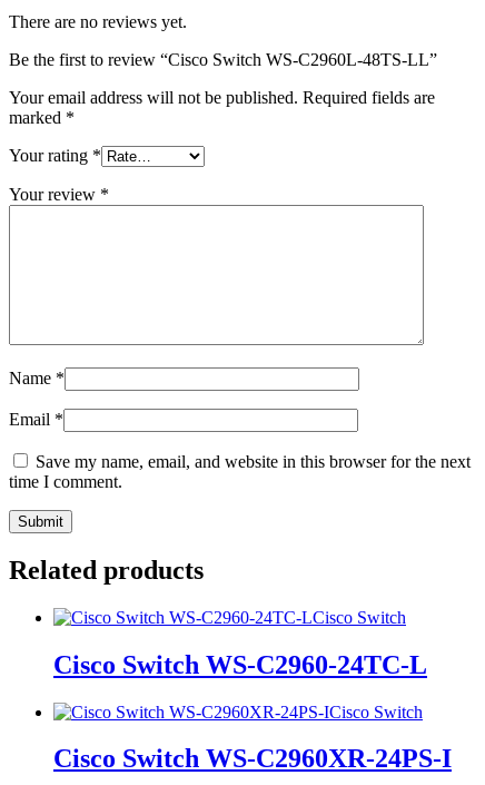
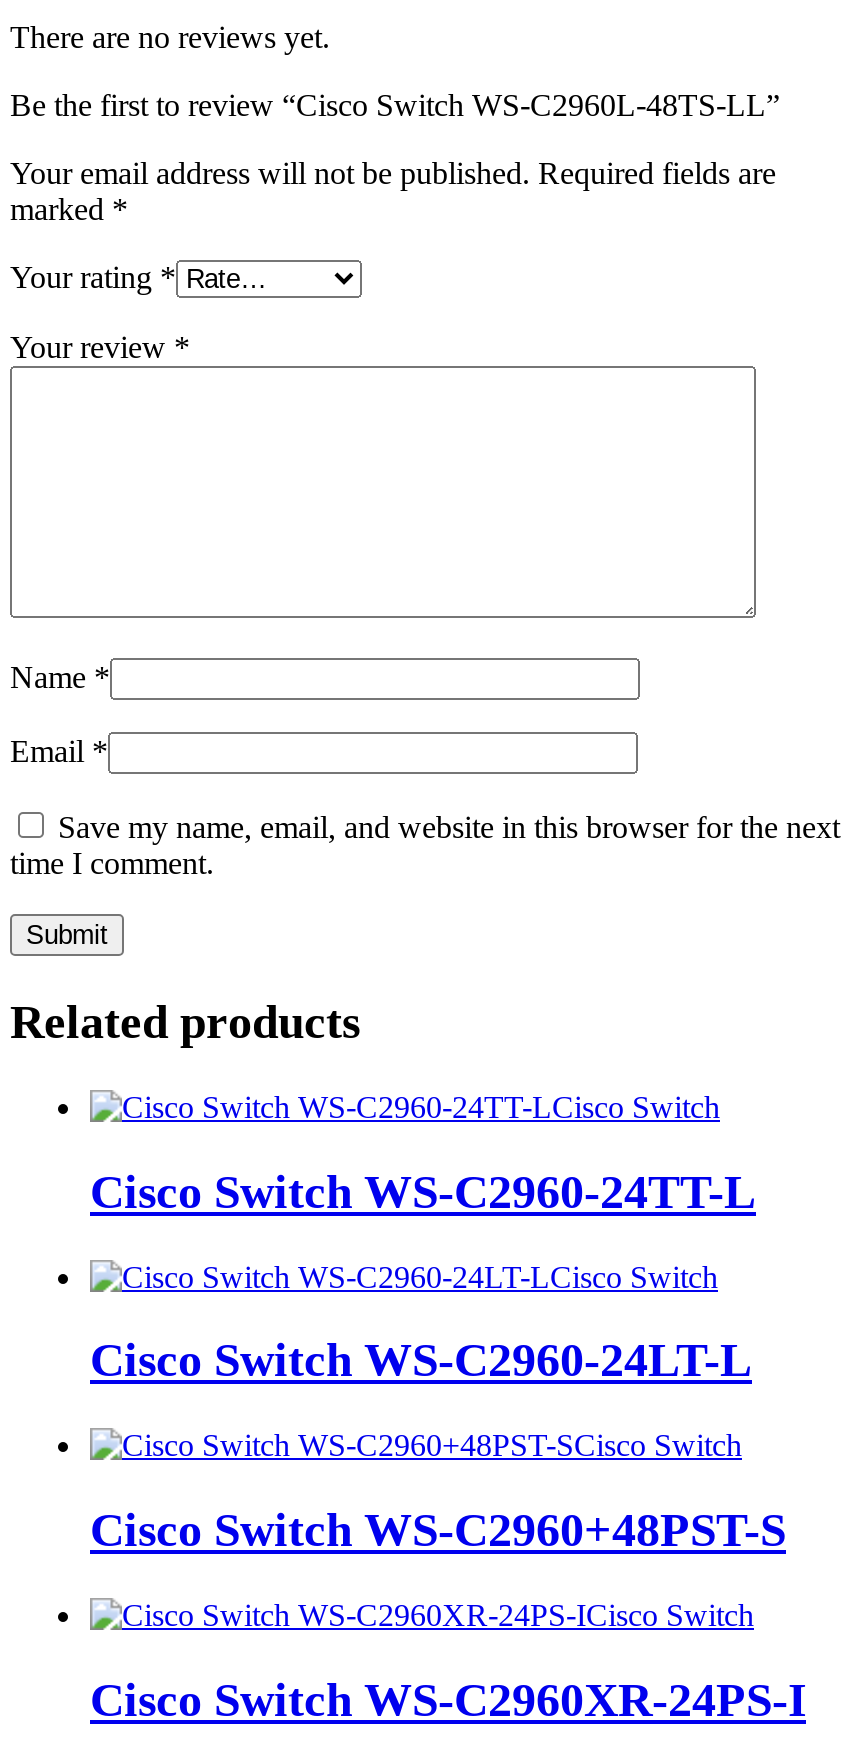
[53,650,427,679] Cisco Switch WS-C2960-24TC-L -> [90,1165,786,1557] Cisco Switch WS-C2960-24TT-L | Cisco Switch | Cisco Switch WS-C2960-24LT-L | Cisco Switch | Cisco Switch WS-C2960+48PST-S

